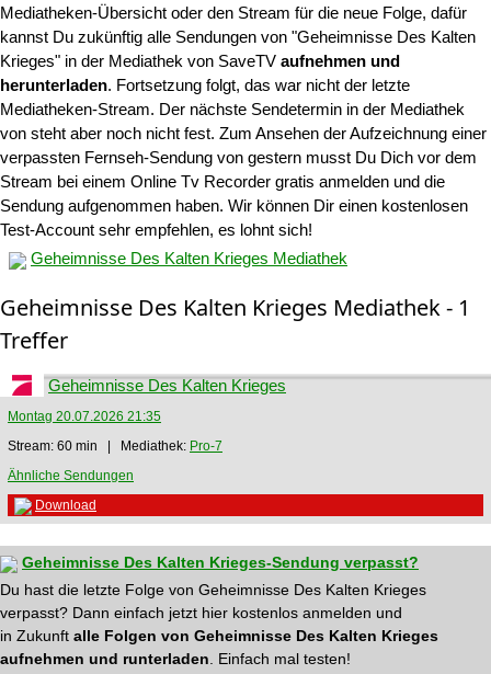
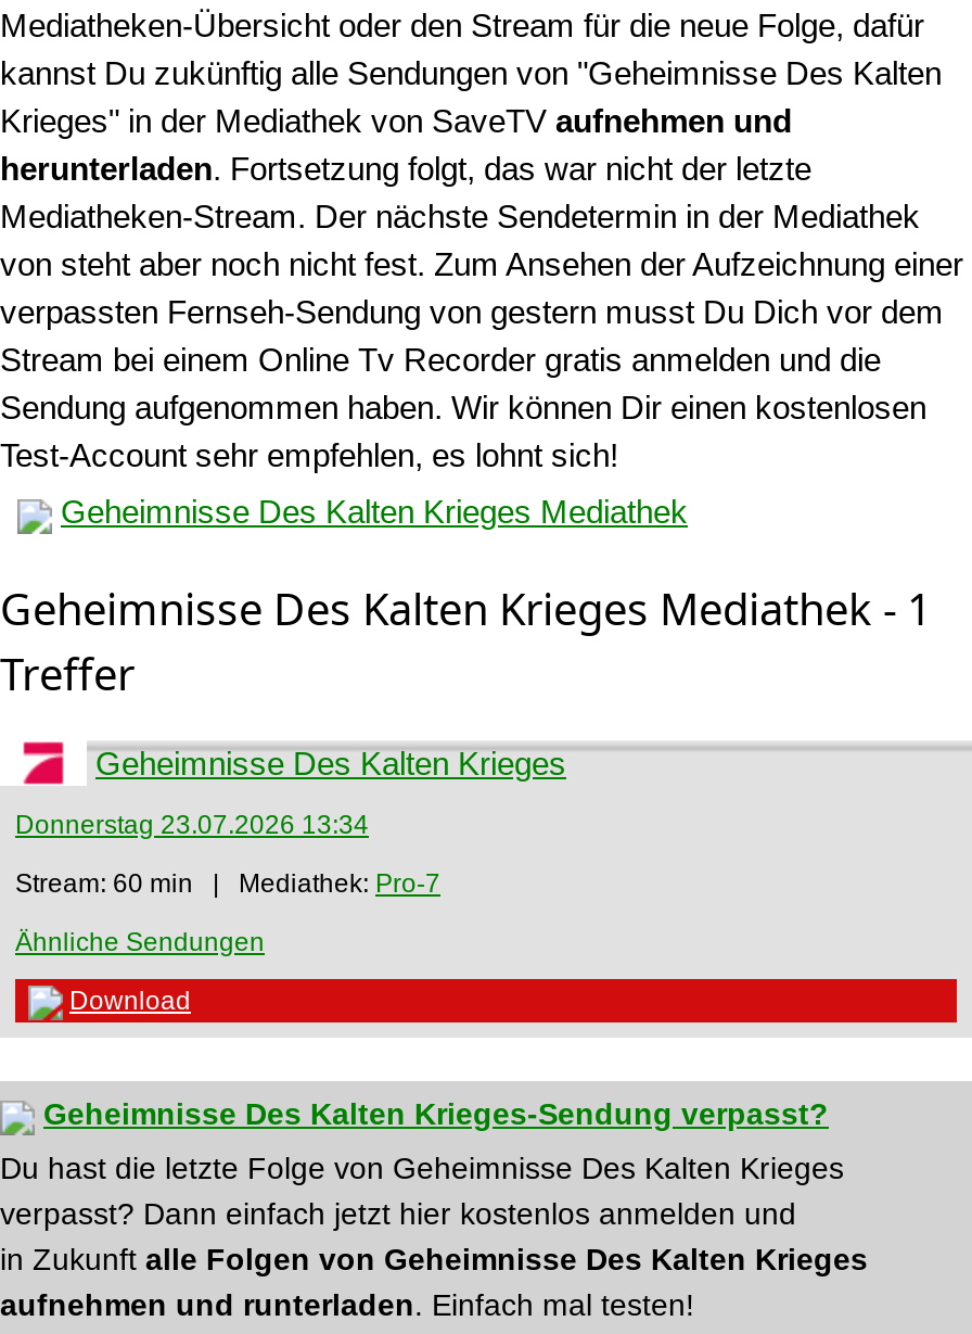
[8,409,161,424] Montag 20.07.2026 21:35 -> [15,810,369,840] Donnerstag 23.07.2026 13:34

